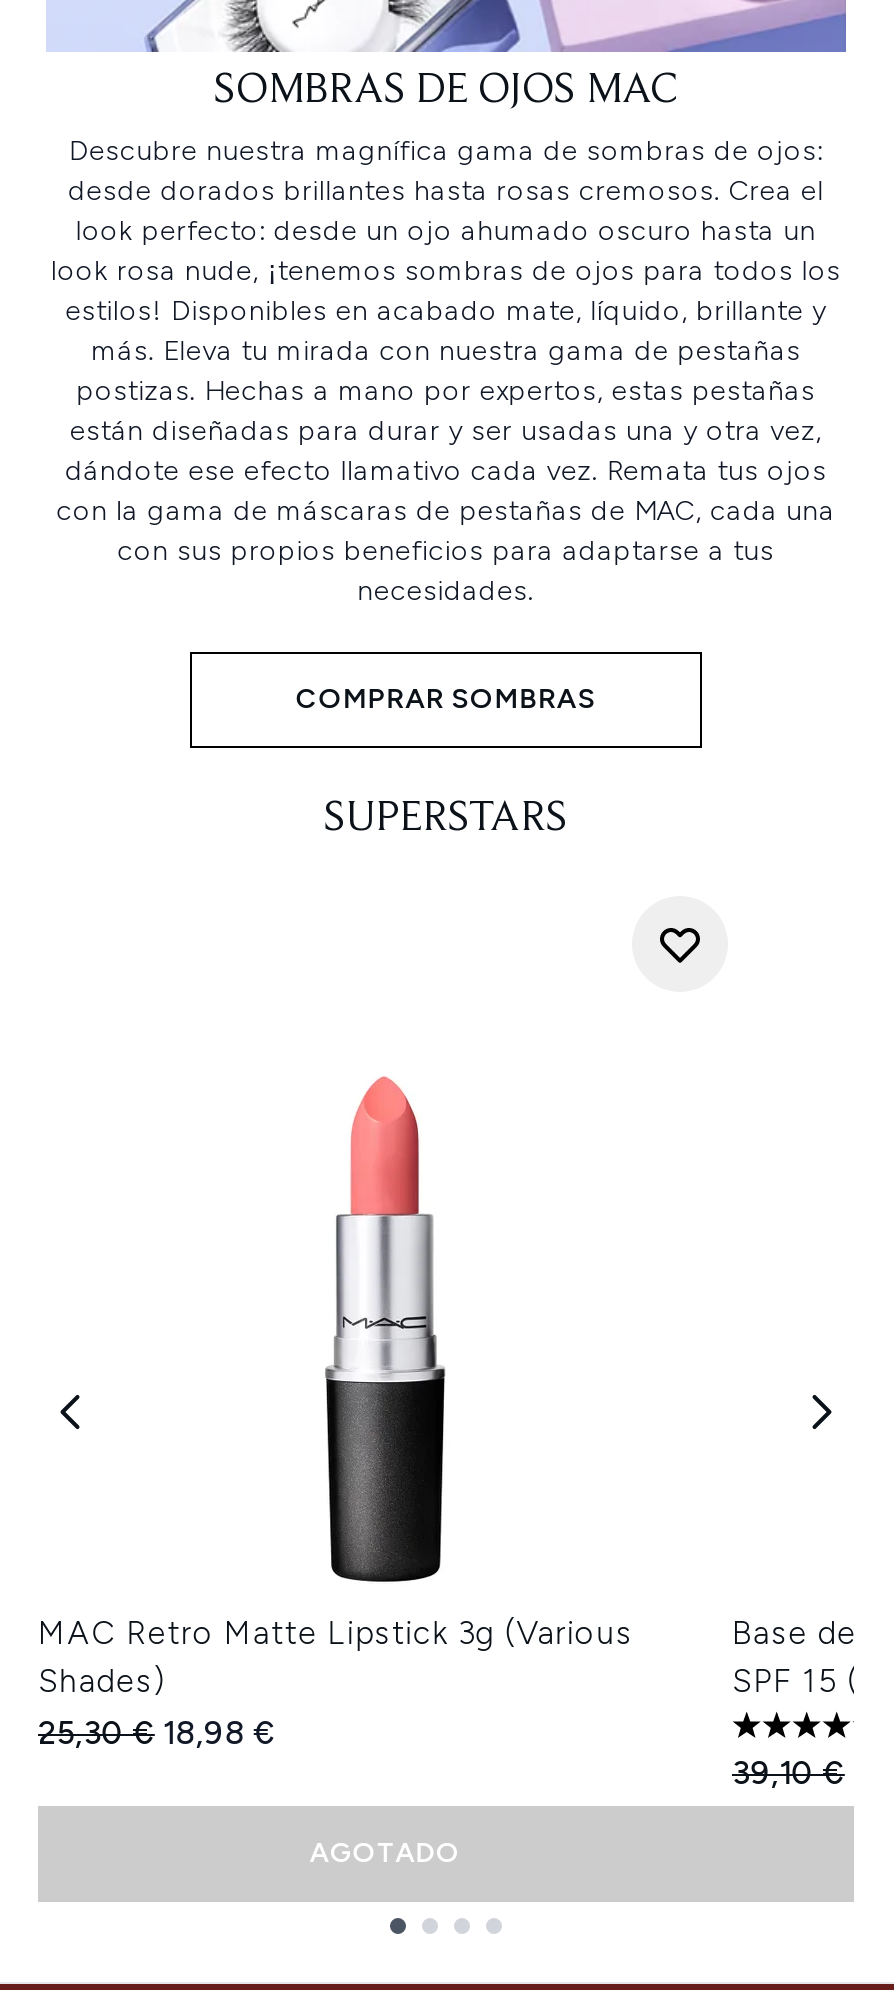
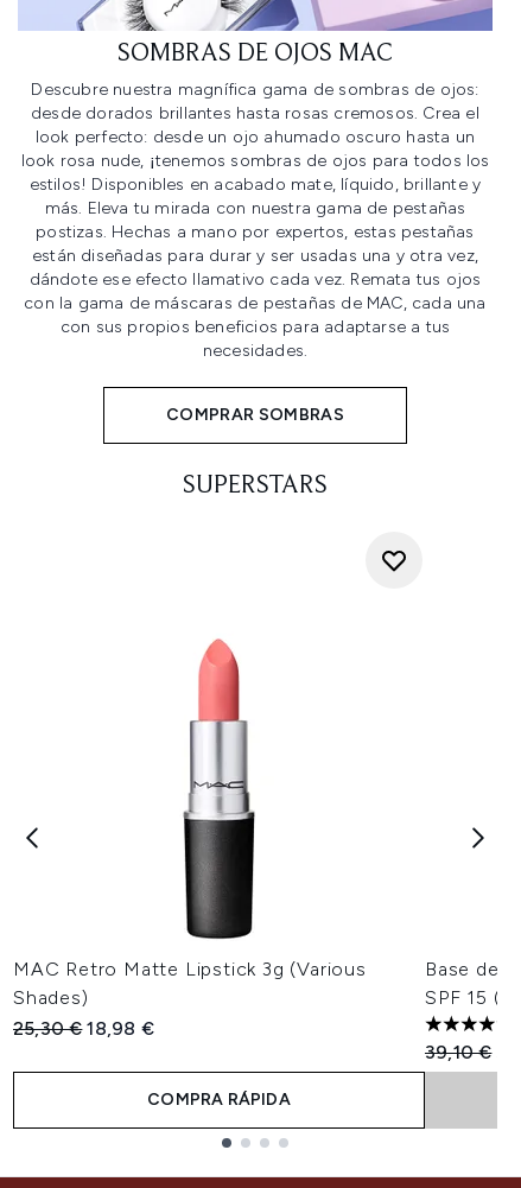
[310,1836,460,1870] AGOTADO -> [147,1089,291,1110] COMPRA RÁPIDA

